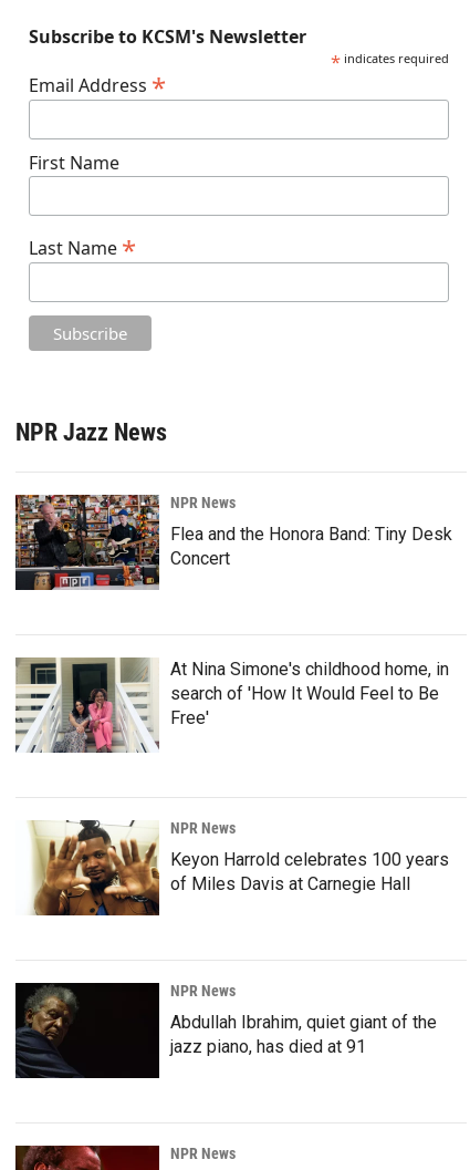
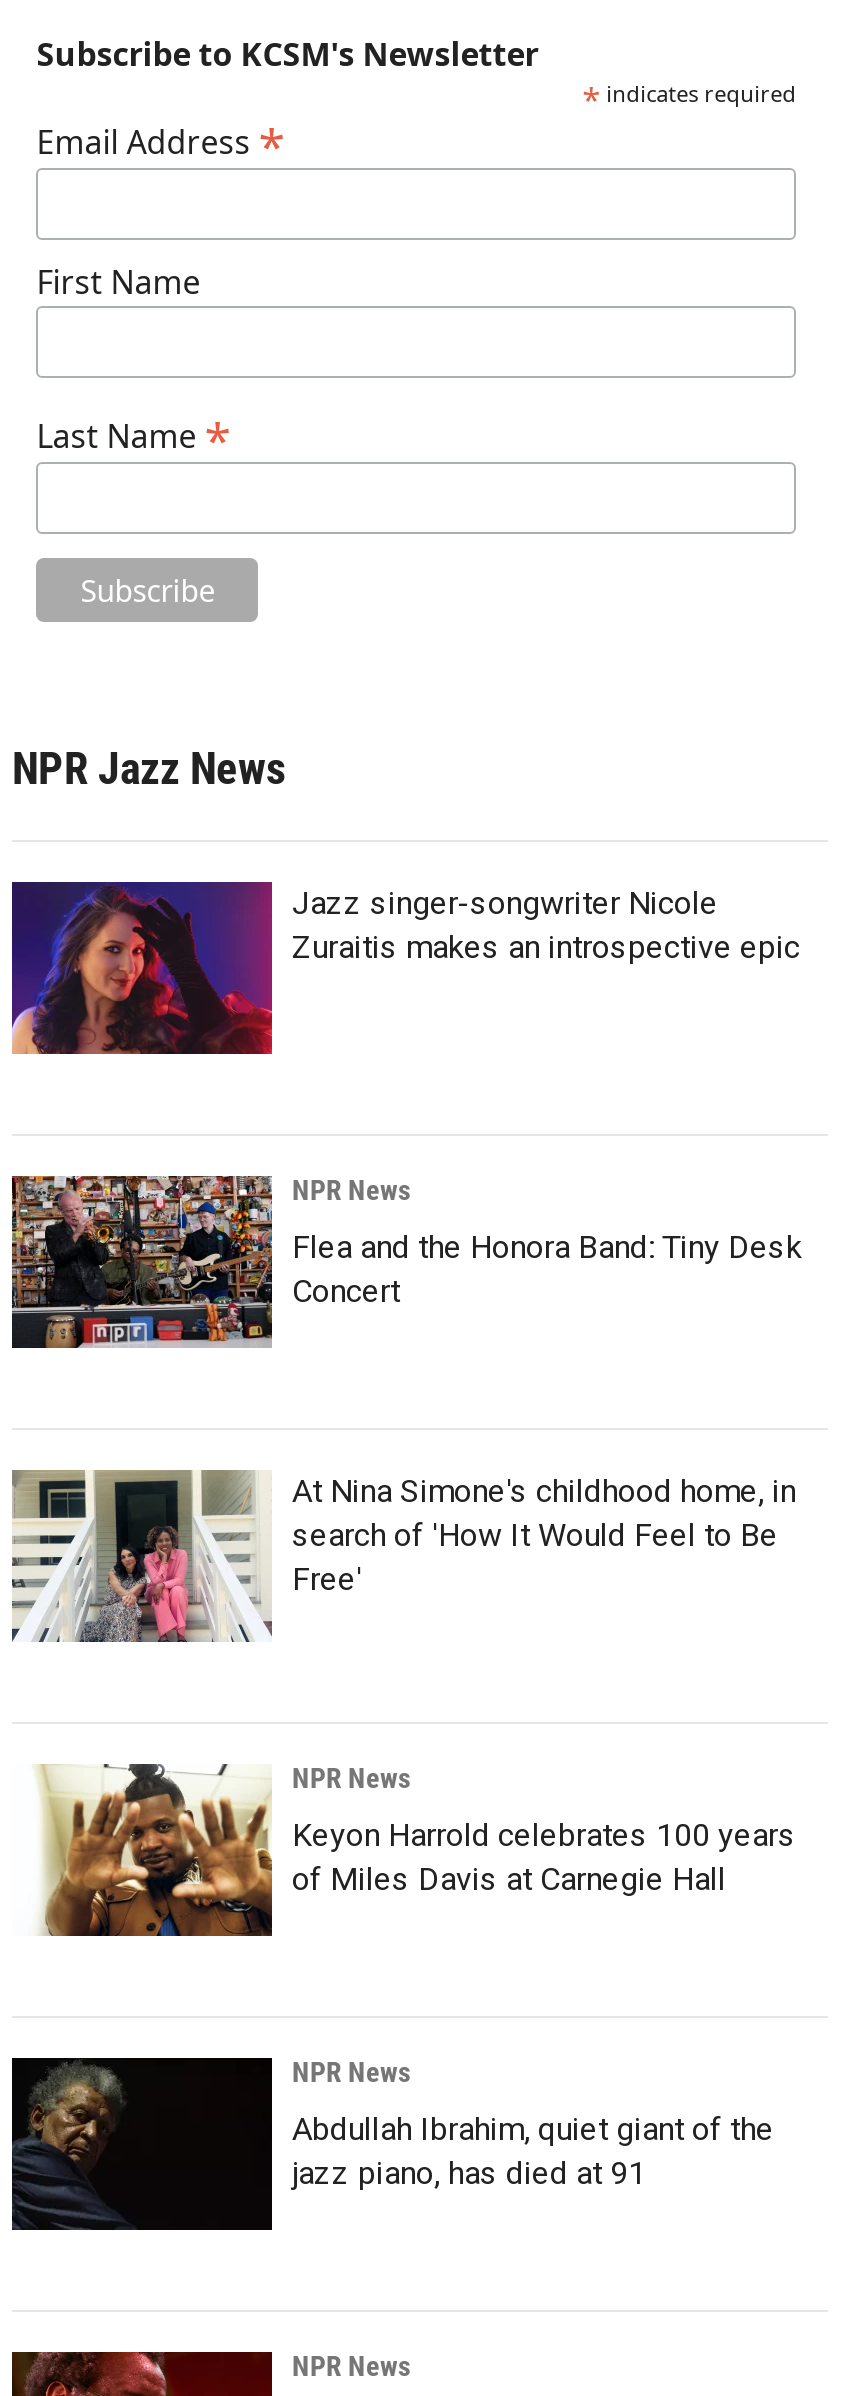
none -> [10,880,800,1056] [image] | Jazz singer-songwriter Nicole | Zuraitis makes an introspective epic

